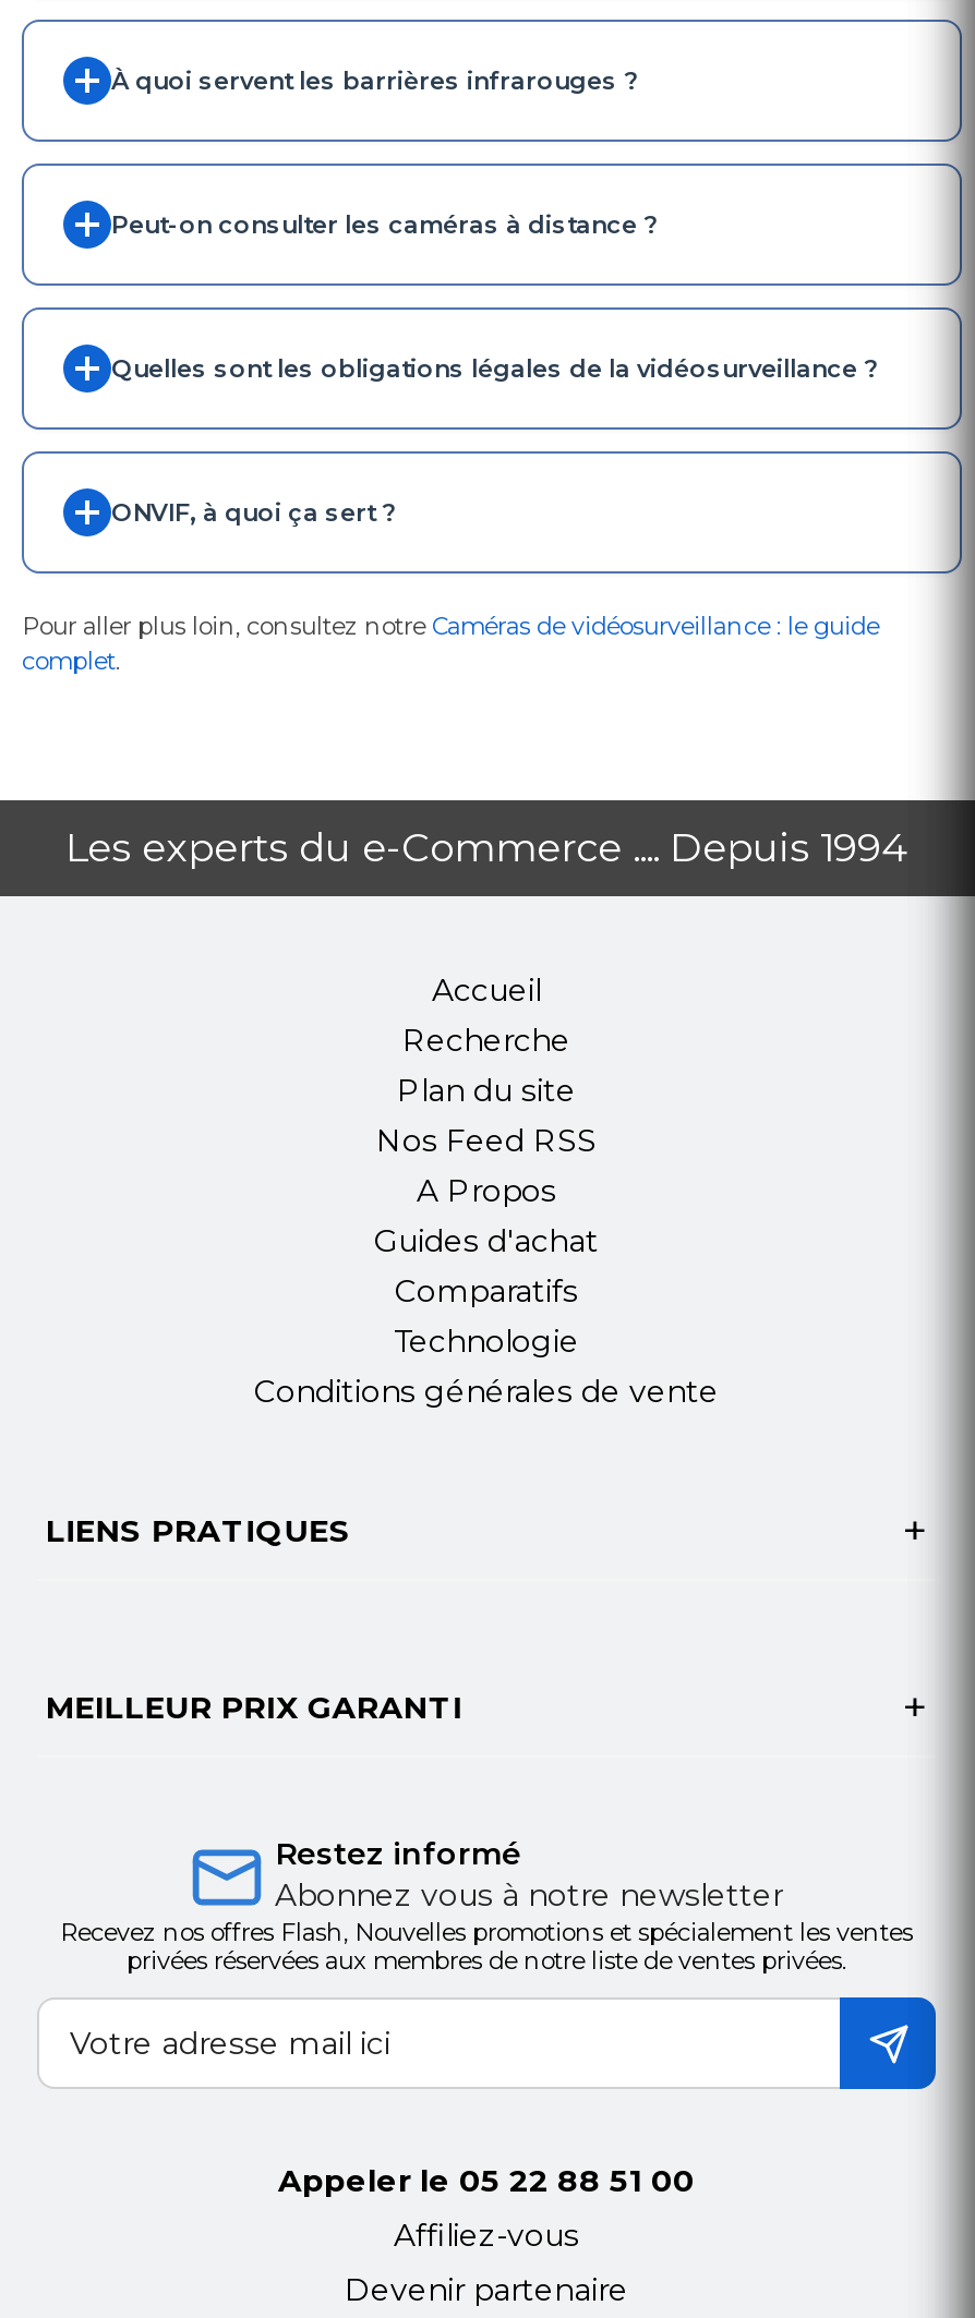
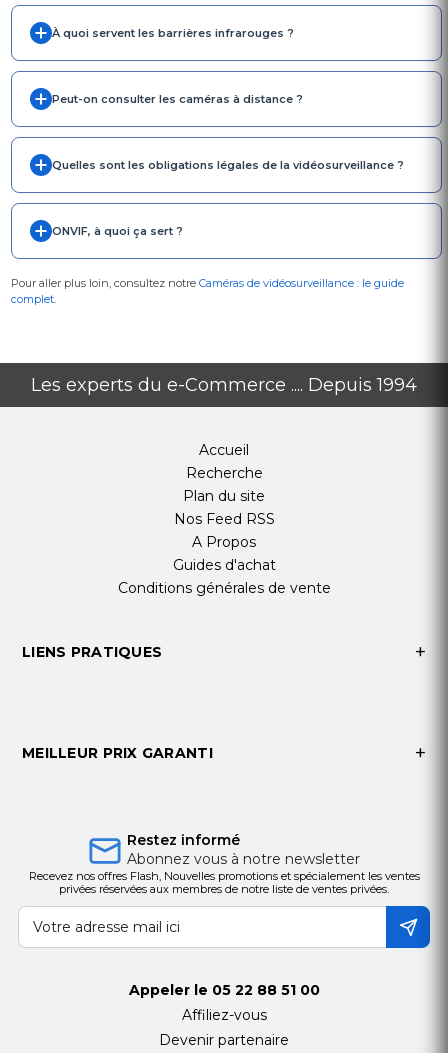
[394,1272,579,1361] Comparatifs | Technologie -> none
moved [46,1372,719,1551] -> [22,579,330,661]: Conditions générales de vente | LIENS PRATIQUES
moved [46,1688,462,1727] -> [22,744,213,762]: MEILLEUR PRIX GARANTI

